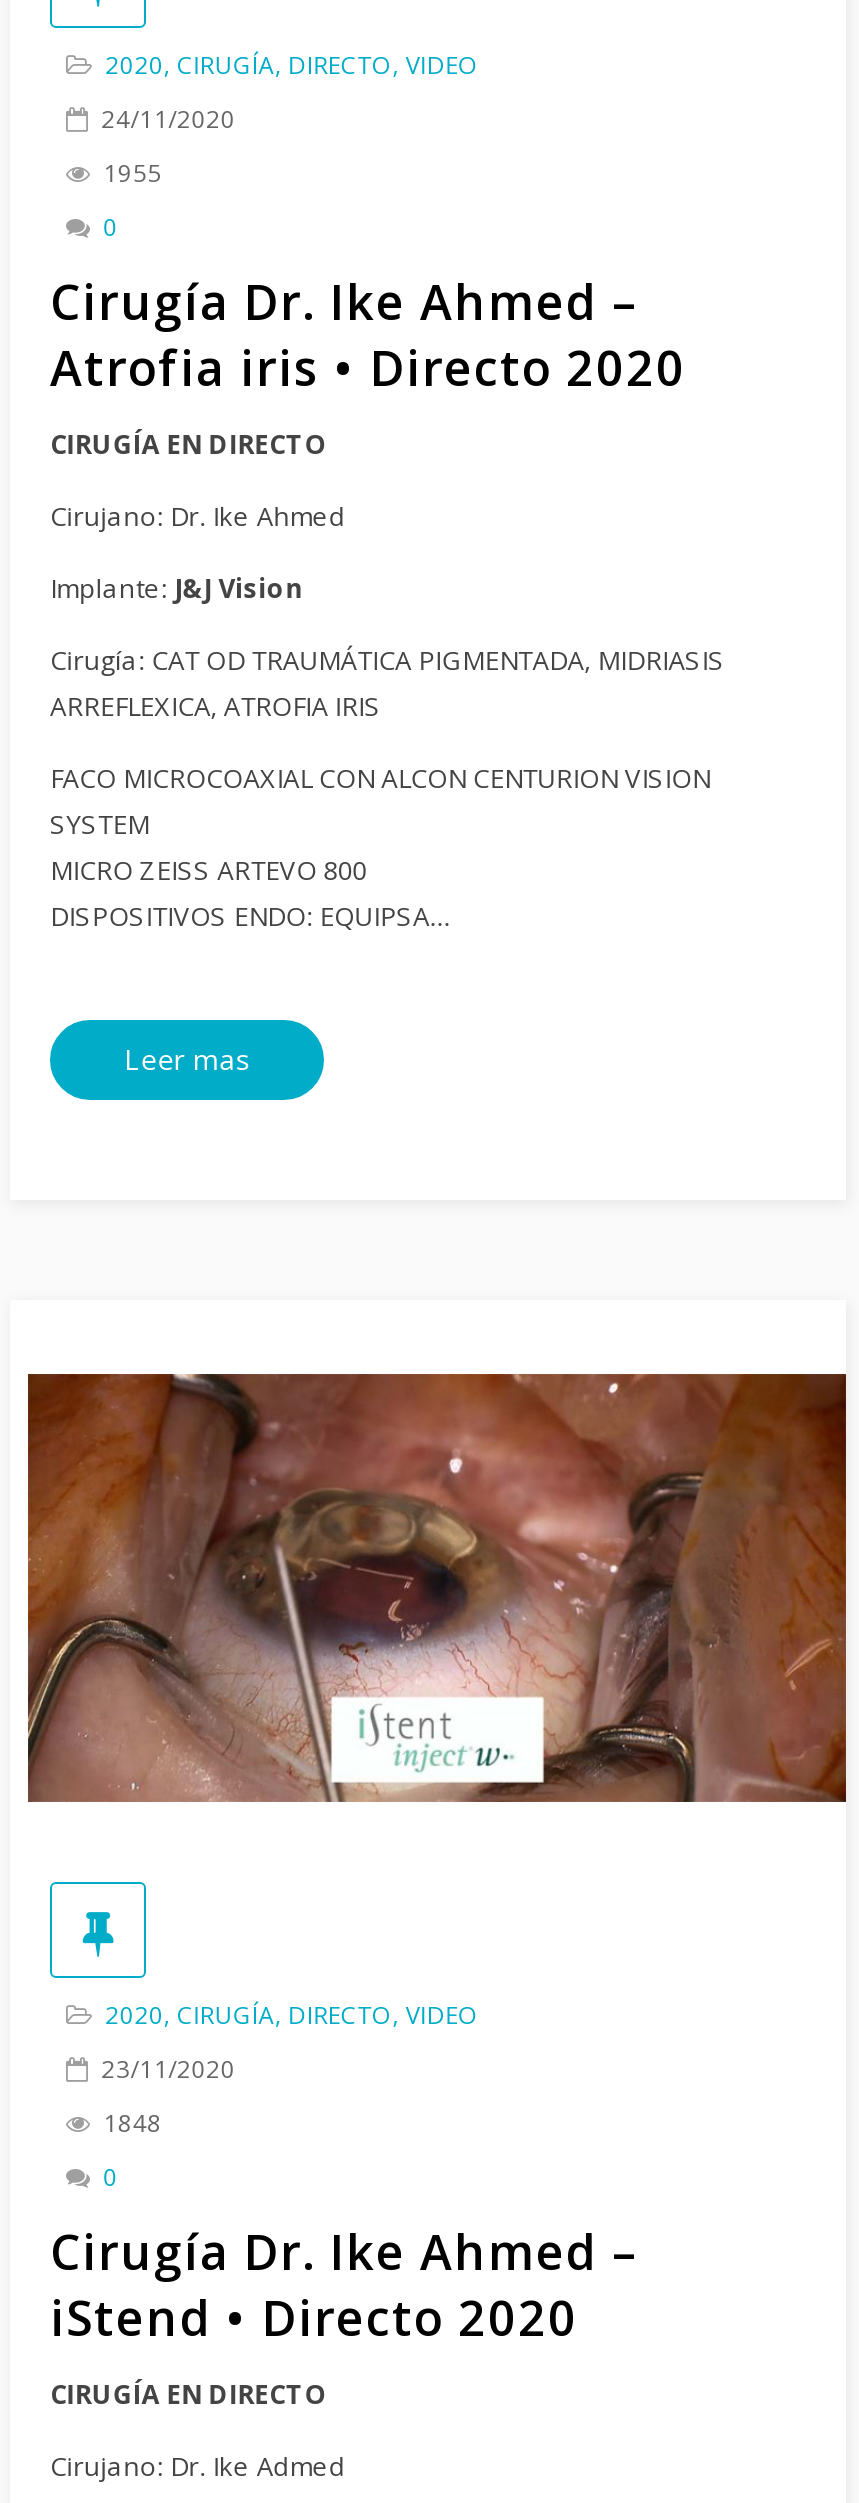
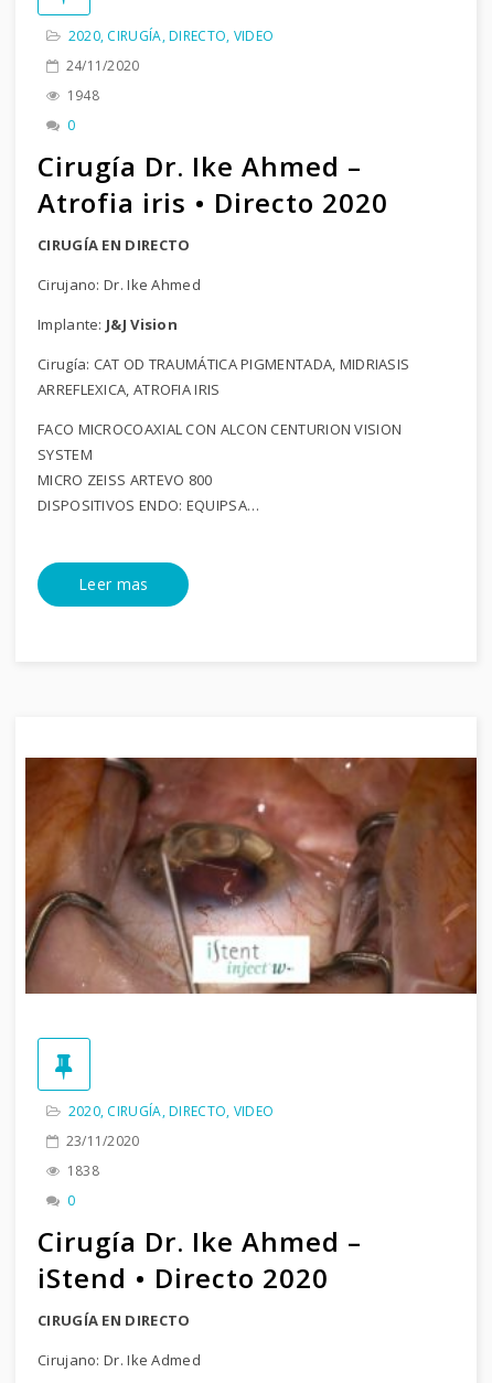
[103,156,162,190] 1955 -> [67,86,99,105] 1948
[103,2106,162,2140] 1848 -> [67,1161,99,1180] 1838

